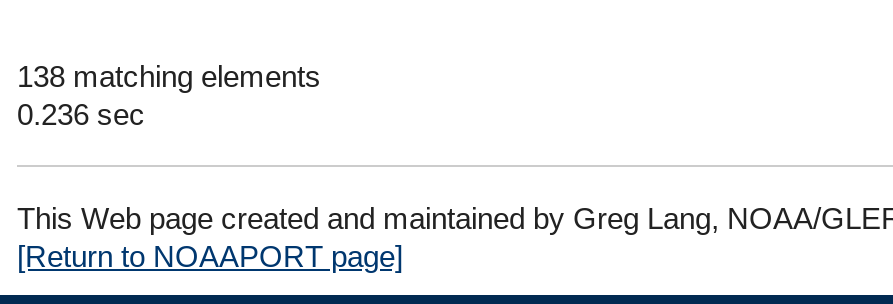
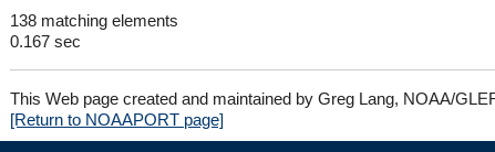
[17,97,145,131] 0.236 sec -> [10,32,81,51] 0.167 sec

